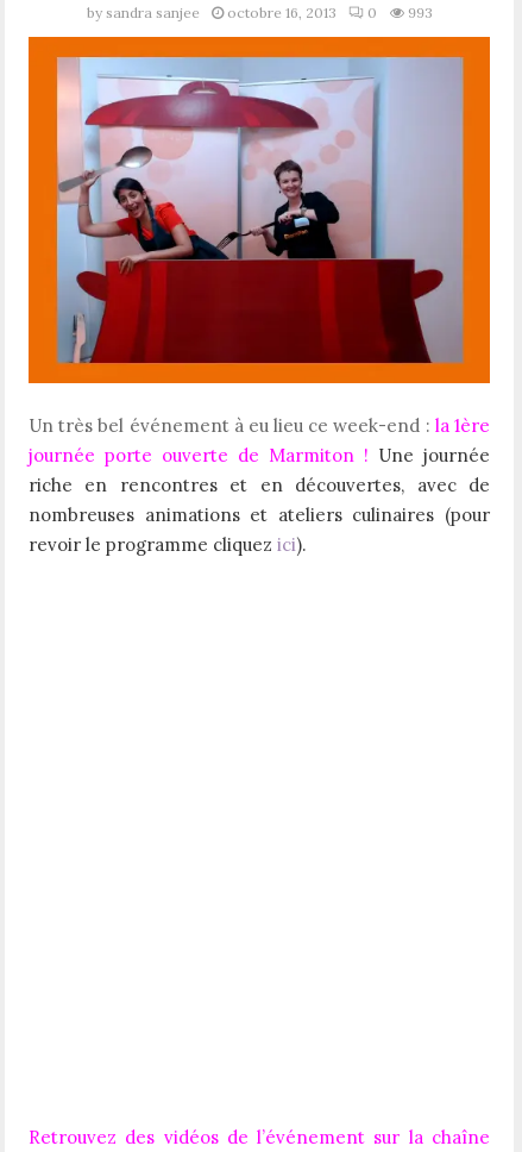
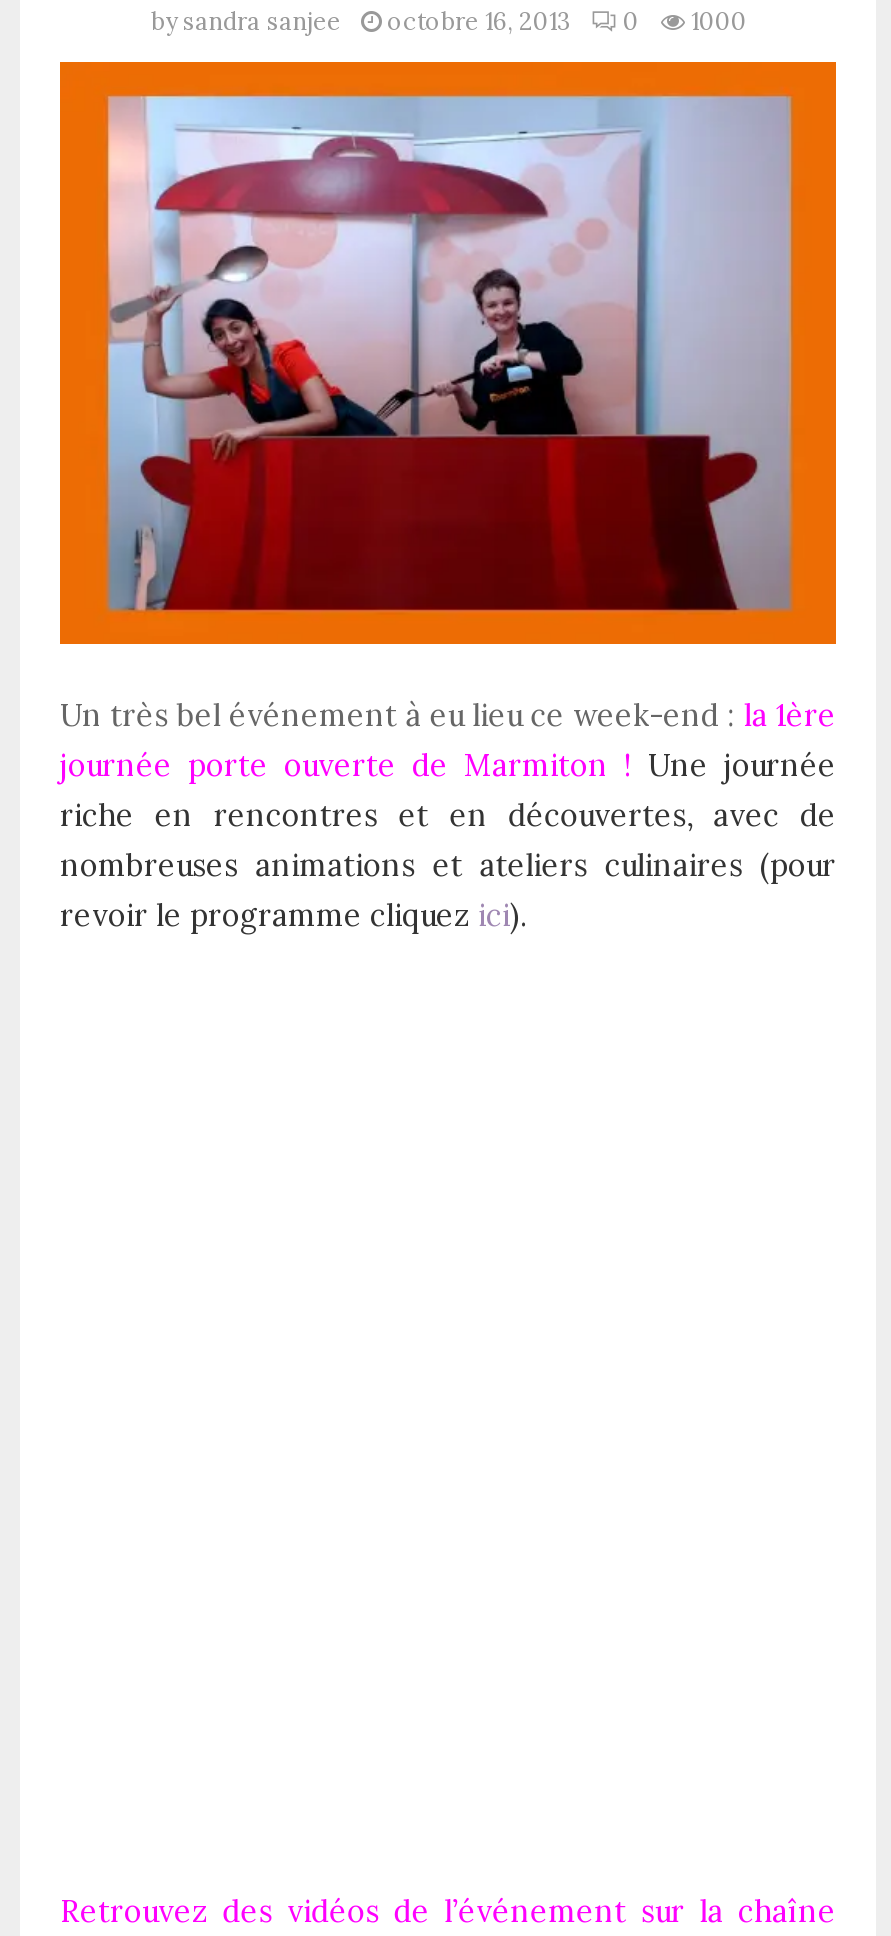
[87,4,433,21] by sandra sanjee octobre 16, 2013 0 993 -> [151,6,747,36] by sandra sanjee octobre 16, 2013 0 1000

